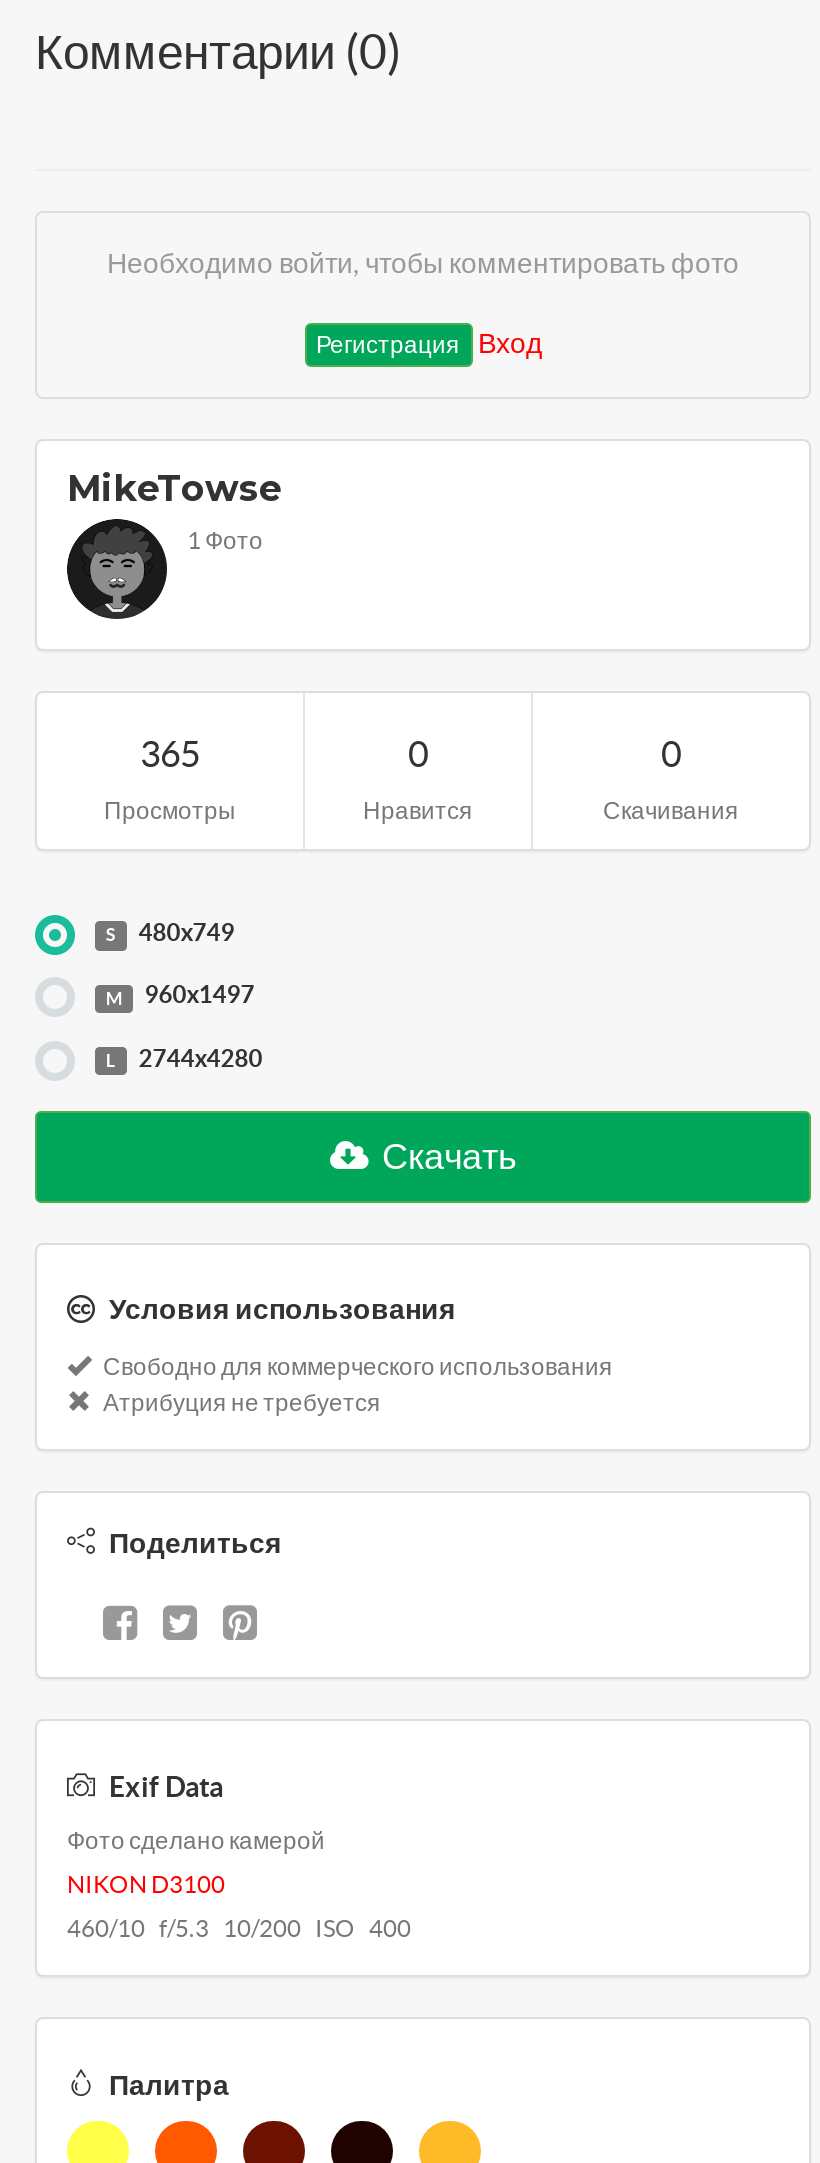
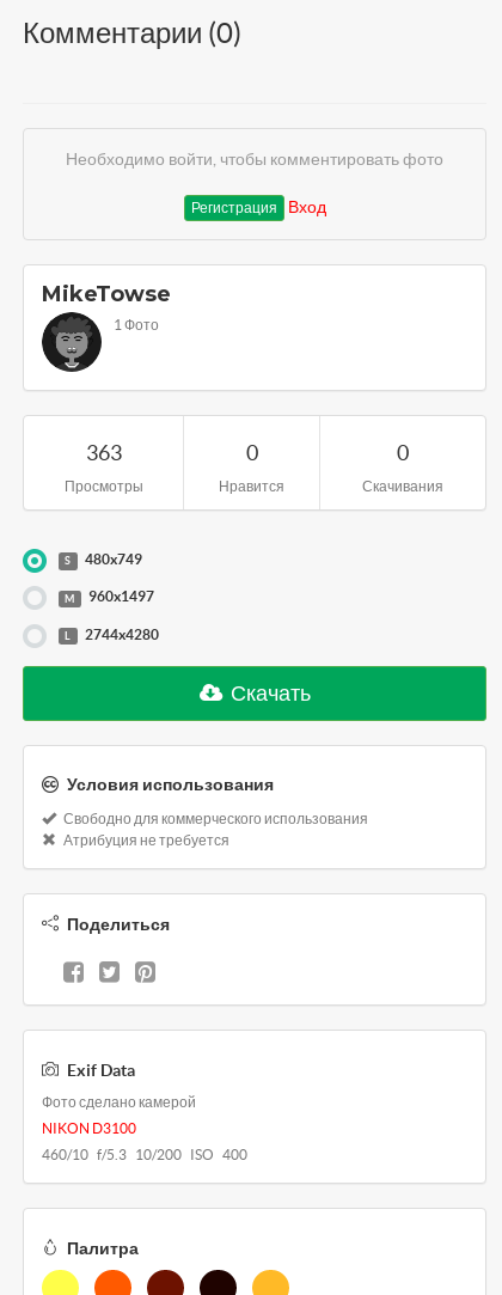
[140,734,200,776] 365 -> [85,441,121,466] 363

